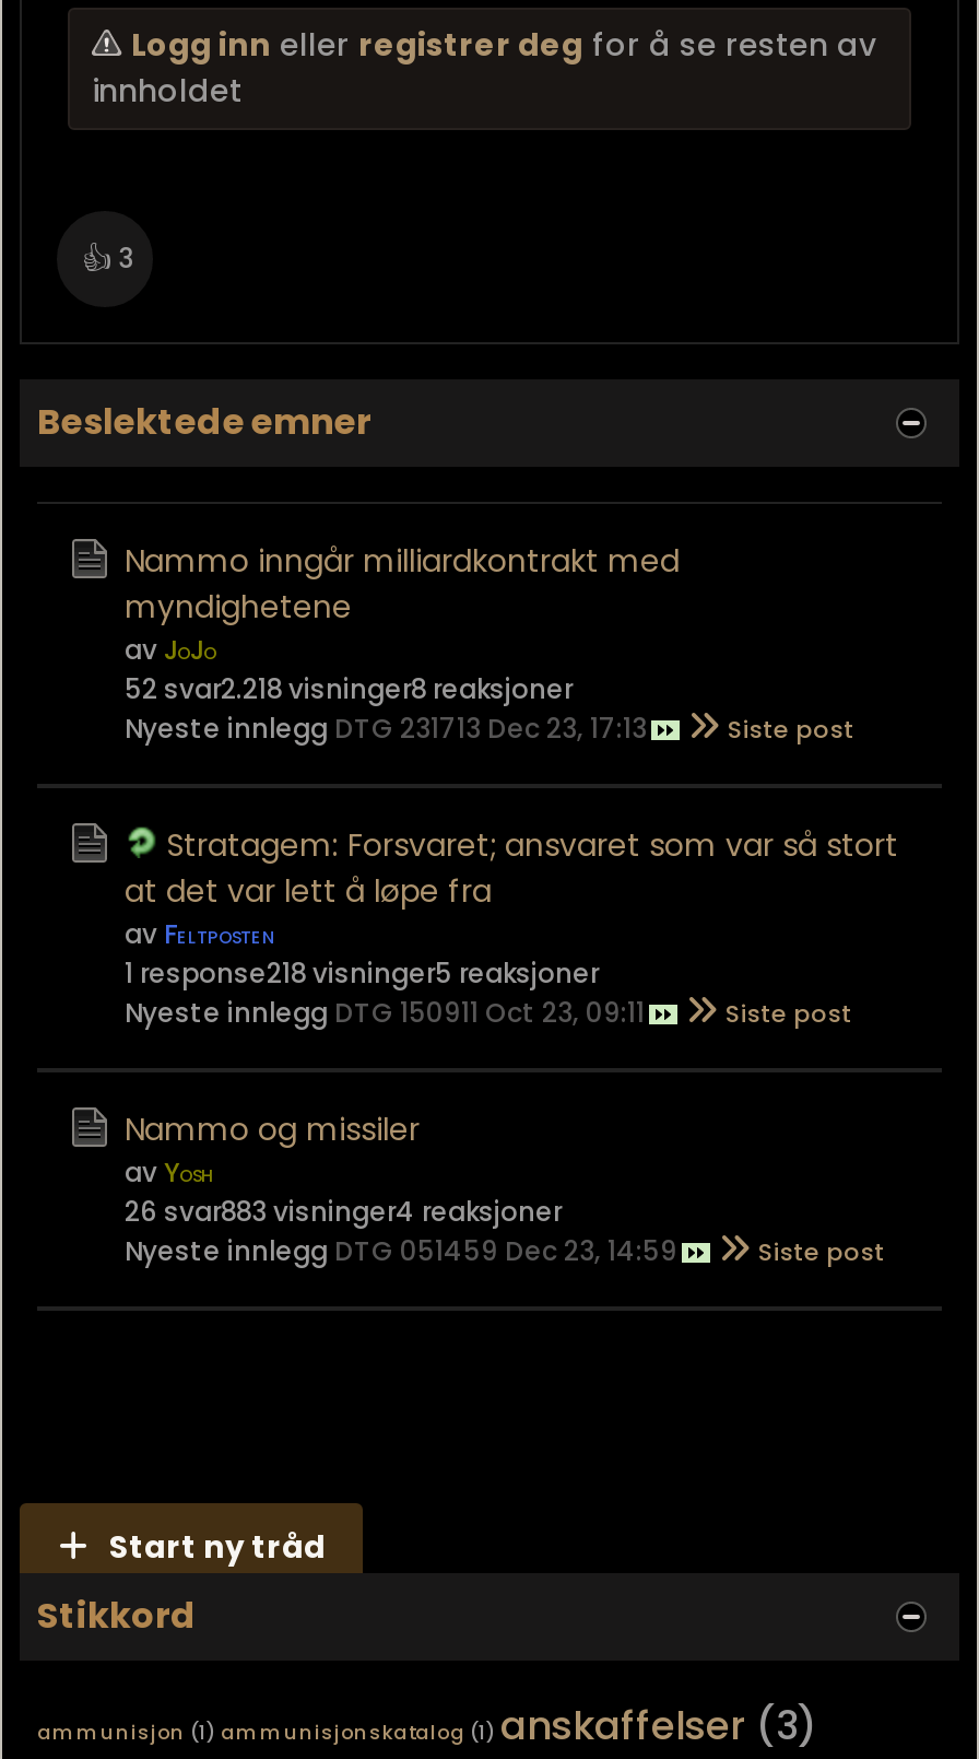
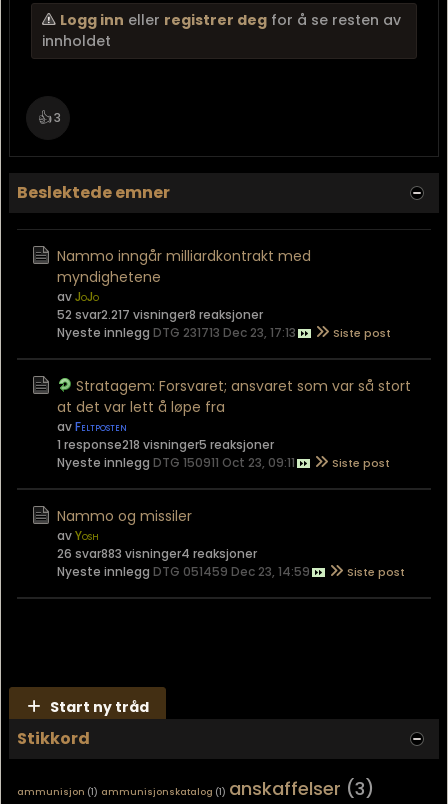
[125,670,573,707] 52 svar2.218 visninger8 reaksjoner -> [57,306,263,323] 52 svar2.217 visninger8 reaksjoner

